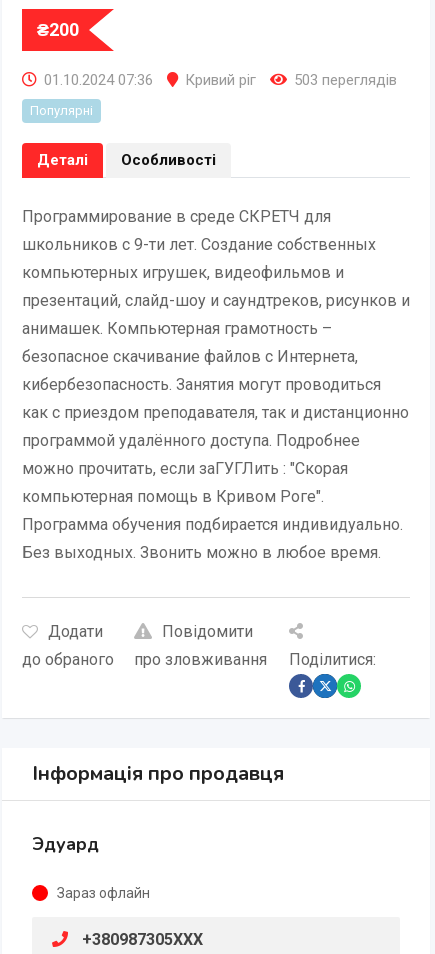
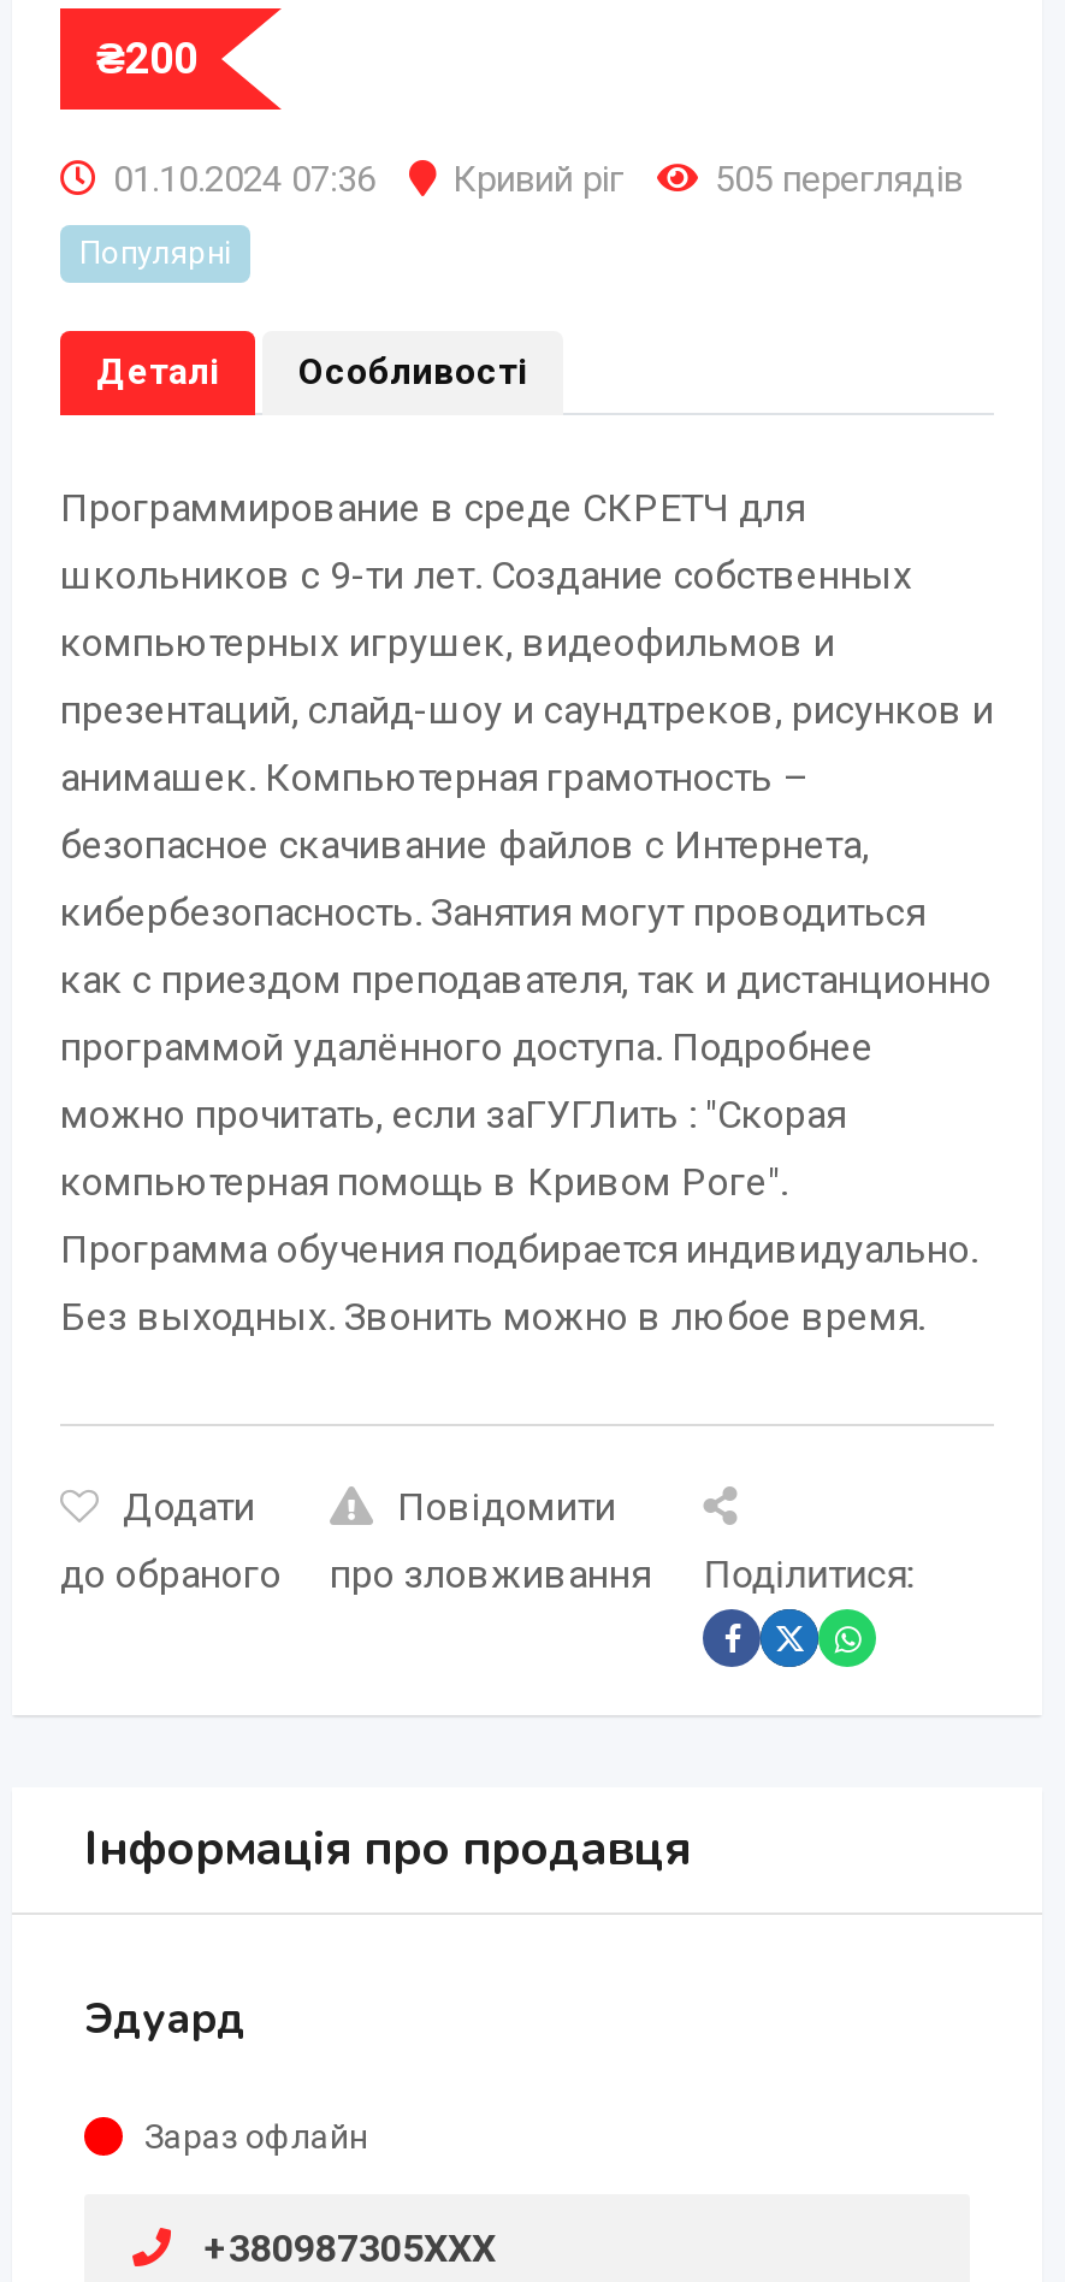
[294,71,397,89] 503 переглядів -> [715,158,963,201] 505 переглядів

